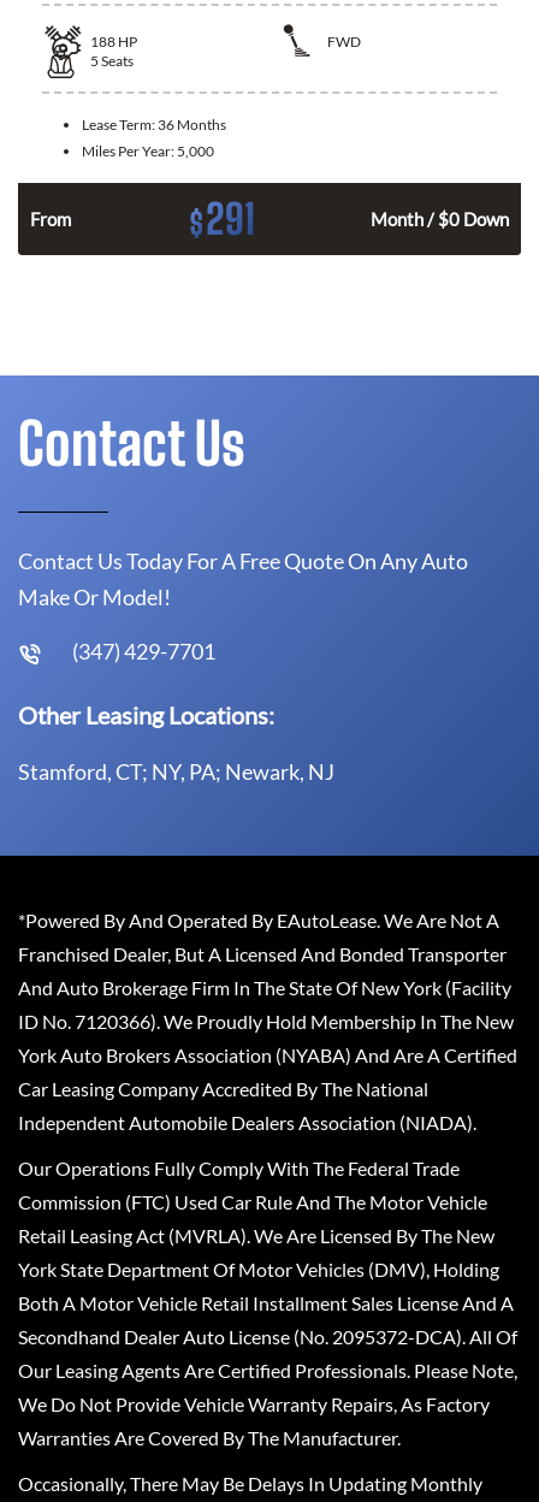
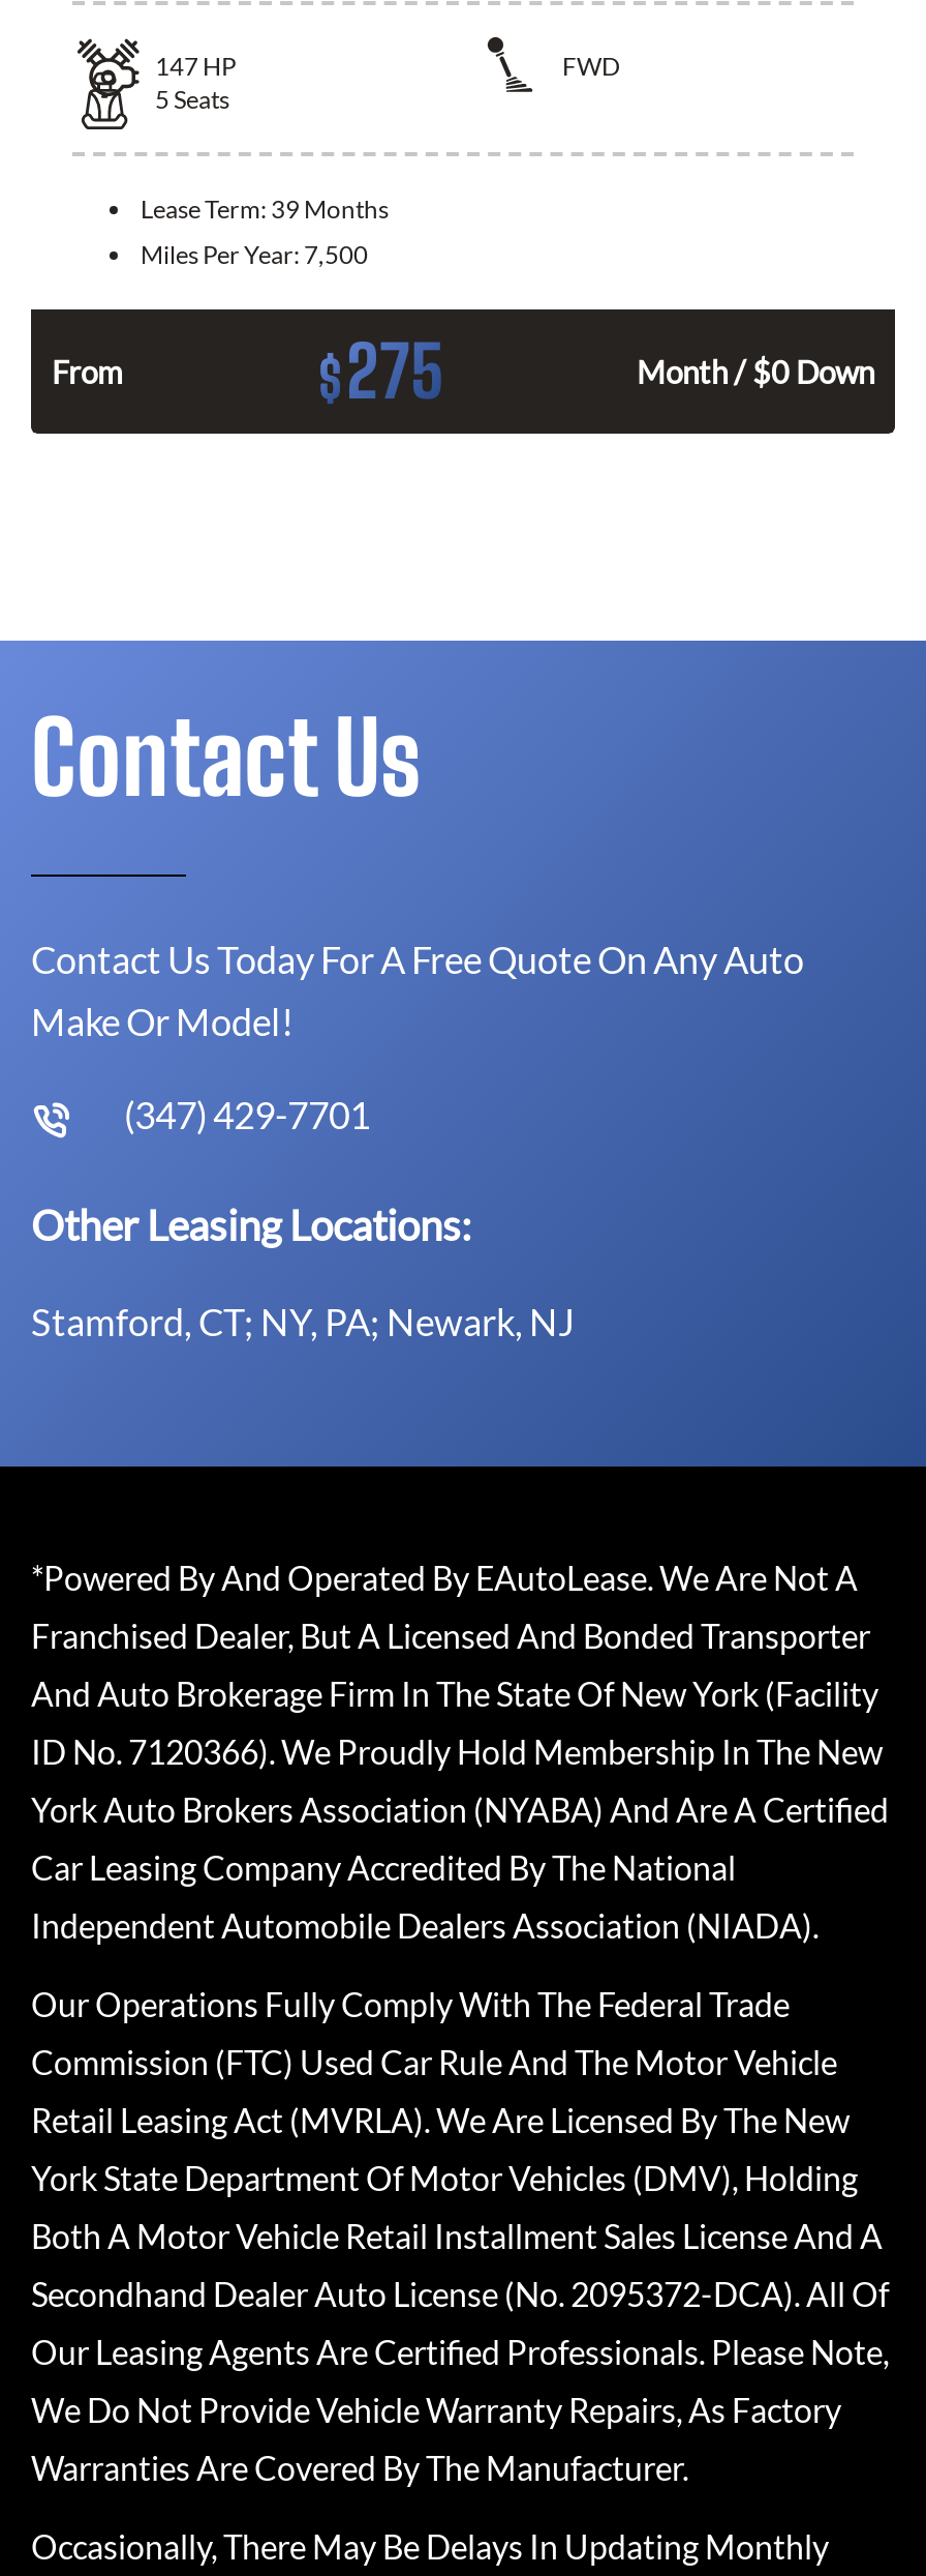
[90,32,137,50] 188 HP -> [155,51,236,82] 147 HP
[82,115,226,133] Lease Term: 36 Months -> [141,193,389,224] Lease Term: 39 Months
[82,142,214,160] Miles Per Year: 5,000 -> [141,239,368,270] Miles Per Year: 7,500
[189,195,254,243] $ 291 -> [319,330,443,413] $ 275

